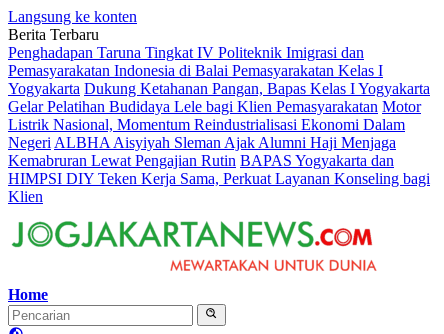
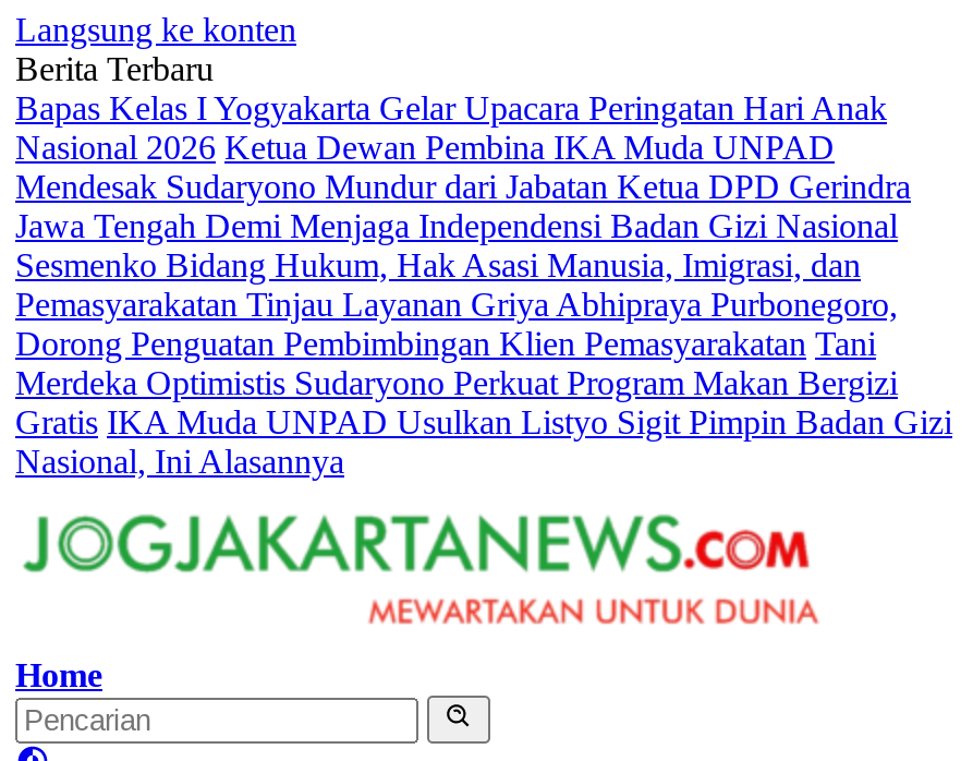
[8,44,430,205] Penghadapan Taruna Tingkat IV Politeknik Imigrasi dan | Pemasyarakatan Indonesia di Balai Pemasyarakatan Kelas I | Yogyakarta Dukung Ketahanan Pangan, Bapas Kelas I Yogyakarta | Gelar Pelatihan Budidaya Lele bagi Klien Pemasyarakatan Motor | Listrik Nasional, Momentum Reindustrialisasi Ekonomi Dalam | Negeri ALBHA Aisyiyah Sleman Ajak Alumni Haji Menjaga | Kemabruran Lewat Pengajian Rutin BAPAS Yogyakarta dan | HIMPSI DIY Teken Kerja Sama, Perkuat Layanan Konseling bagi | Klien -> [15,89,952,480] Bapas Kelas I Yogyakarta Gelar Upacara Peringatan Hari Anak | Nasional 2026 Ketua Dewan Pembina IKA Muda UNPAD | Mendesak Sudaryono Mundur dari Jabatan Ketua DPD Gerindra | Jawa Tengah Demi Menjaga Independensi Badan Gizi Nasional | Sesmenko Bidang Hukum, Hak Asasi Manusia, Imigrasi, dan | Pemasyarakatan Tinjau Layanan Griya Abhipraya Purbonegoro, | Dorong Penguatan Pembimbingan Klien Pemasyarakatan Tani | Merdeka Optimistis Sudaryono Perkuat Program Makan Bergizi | Gratis IKA Muda UNPAD Usulkan Listyo Sigit Pimpin Badan Gizi | Nasional, Ini Alasannya

